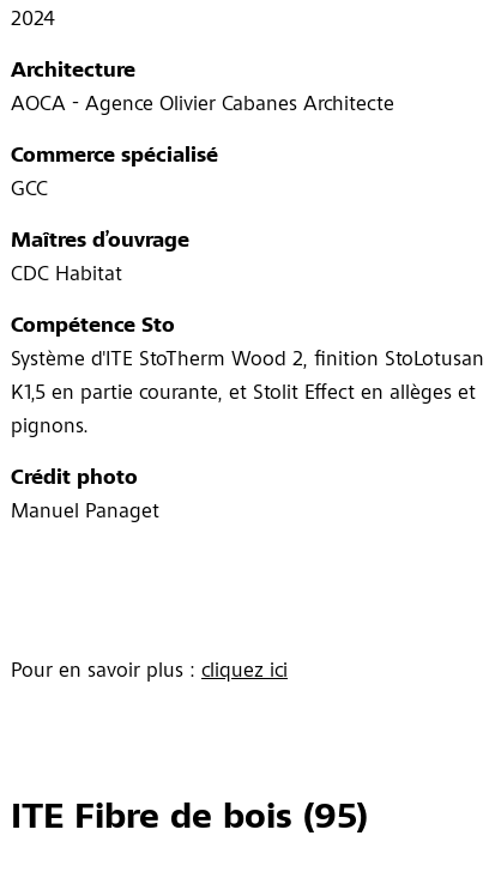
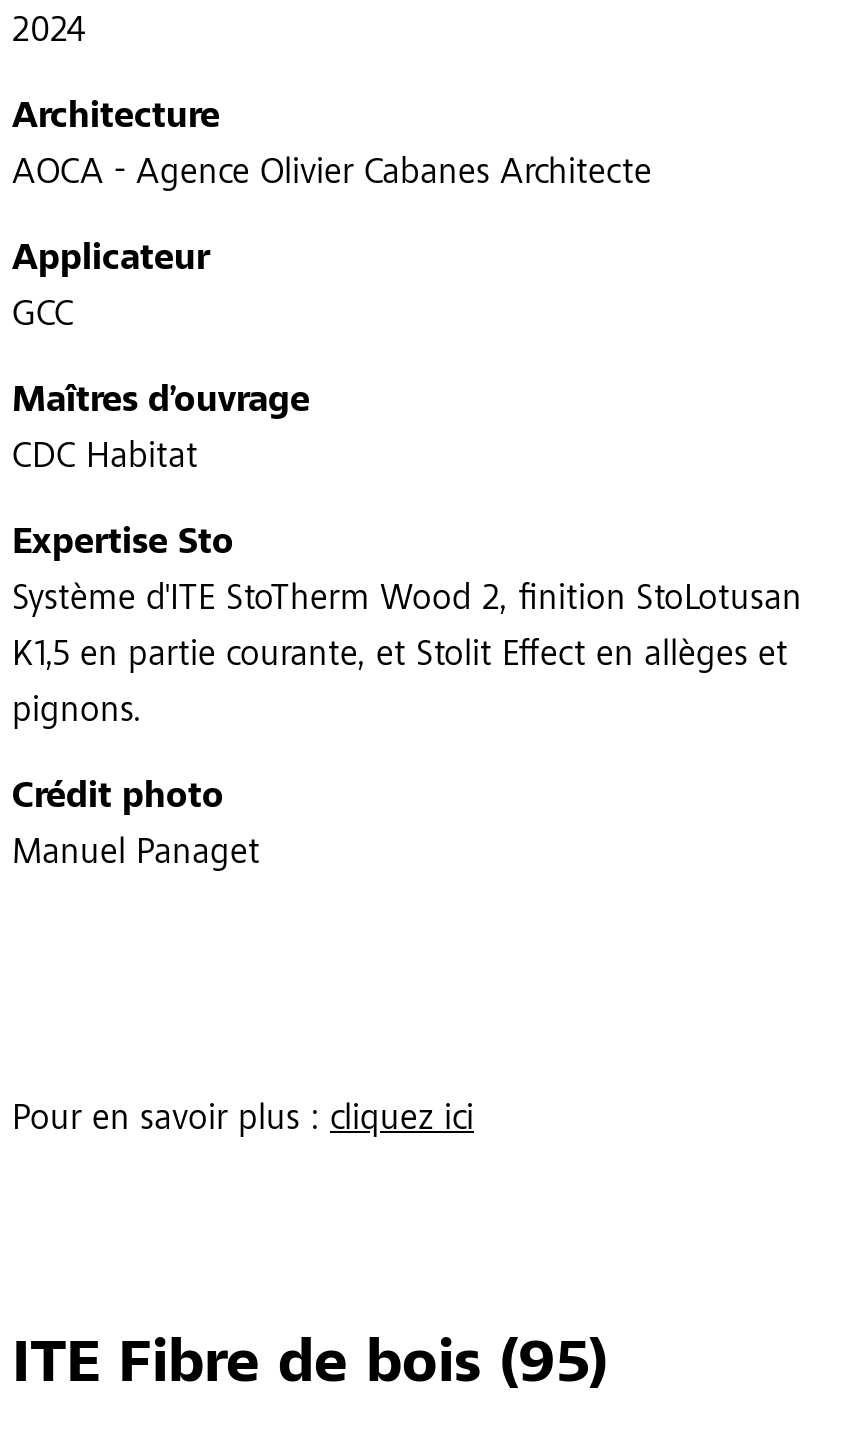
[11,146,218,167] Commerce spécialisé -> [12,242,210,278] Applicateur
[11,316,175,337] Compétence Sto -> [12,526,234,562] Expertise Sto

